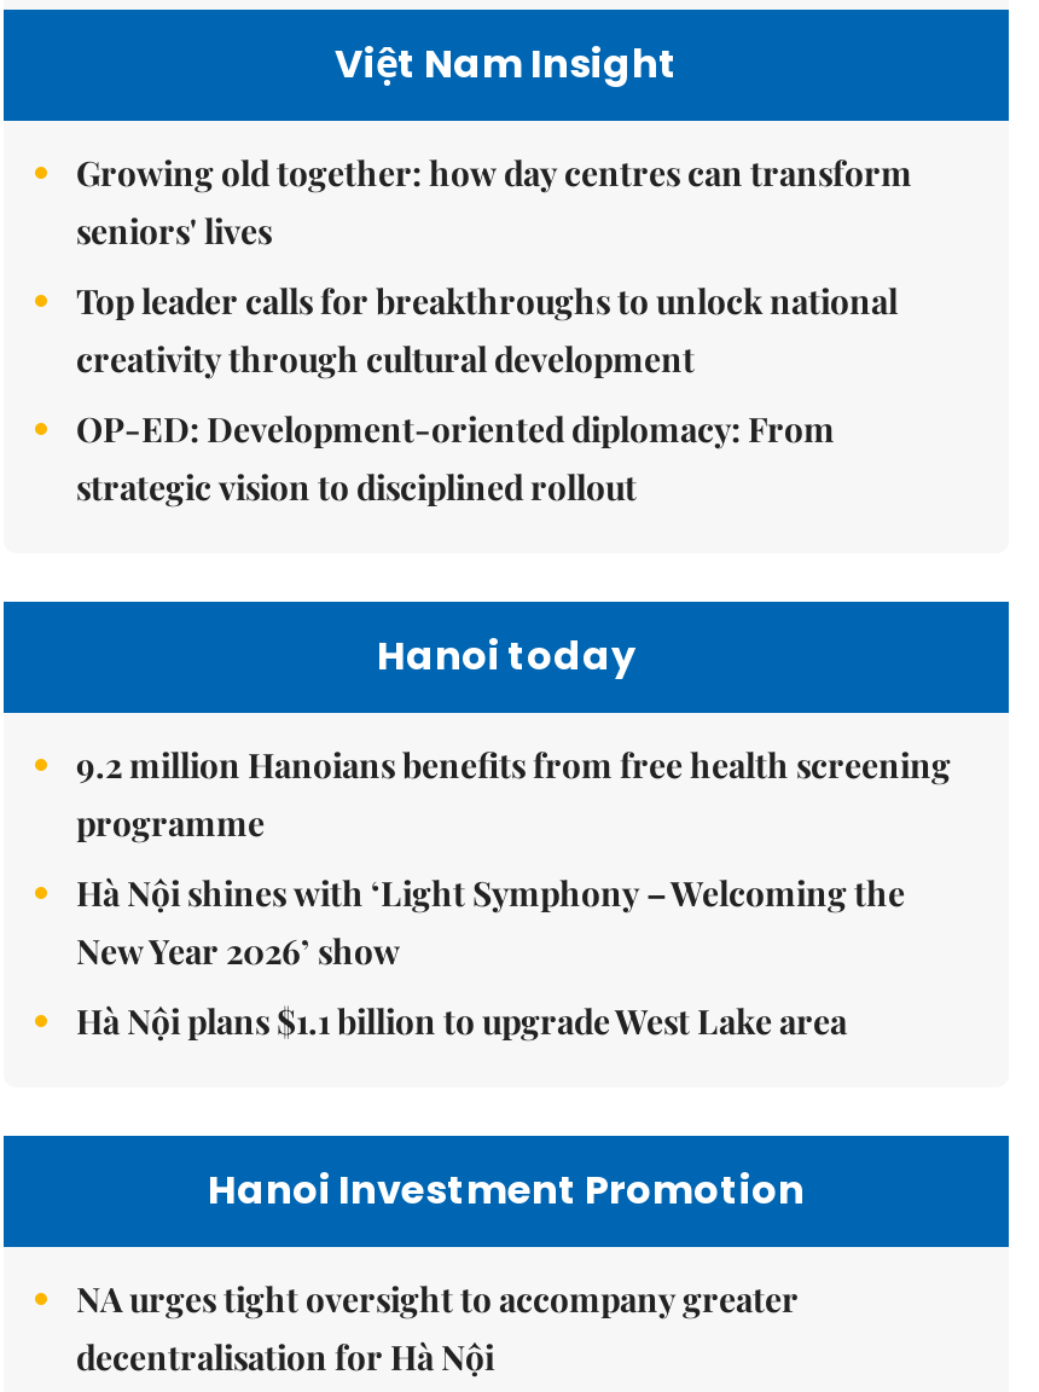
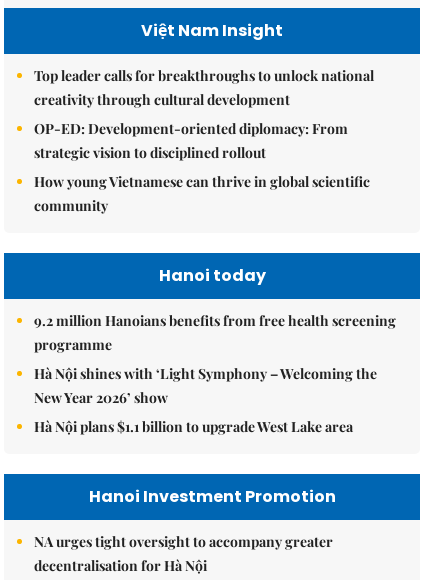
[76,150,912,254] Growing old together: how day centres can transform | seniors' lives -> none
moved [76,278,898,510] -> [34,66,374,162]: Top leader calls for breakthroughs to unlock national | creativity through cultural development | OP-ED: Development-oriented diplomacy: From | strategic vision to disciplined rollout
none -> [34,172,370,215] How young Vietnamese can thrive in global scientific | community

